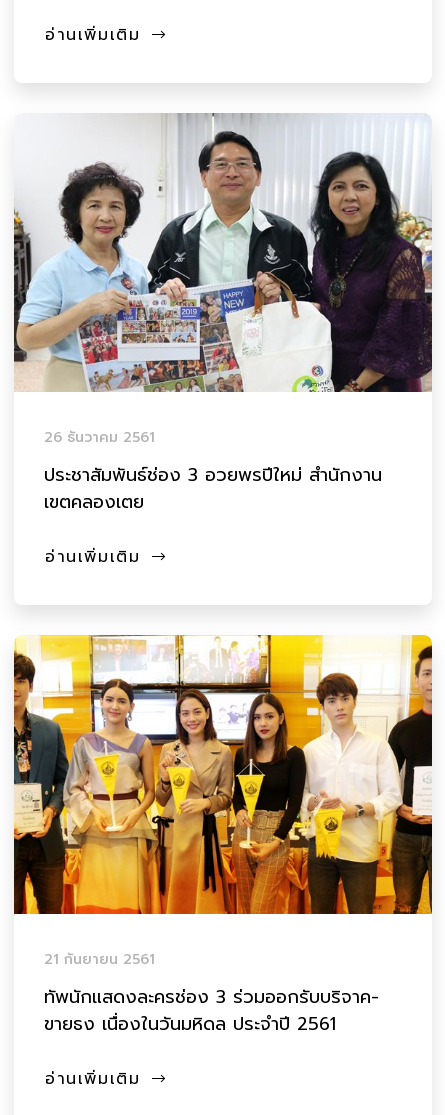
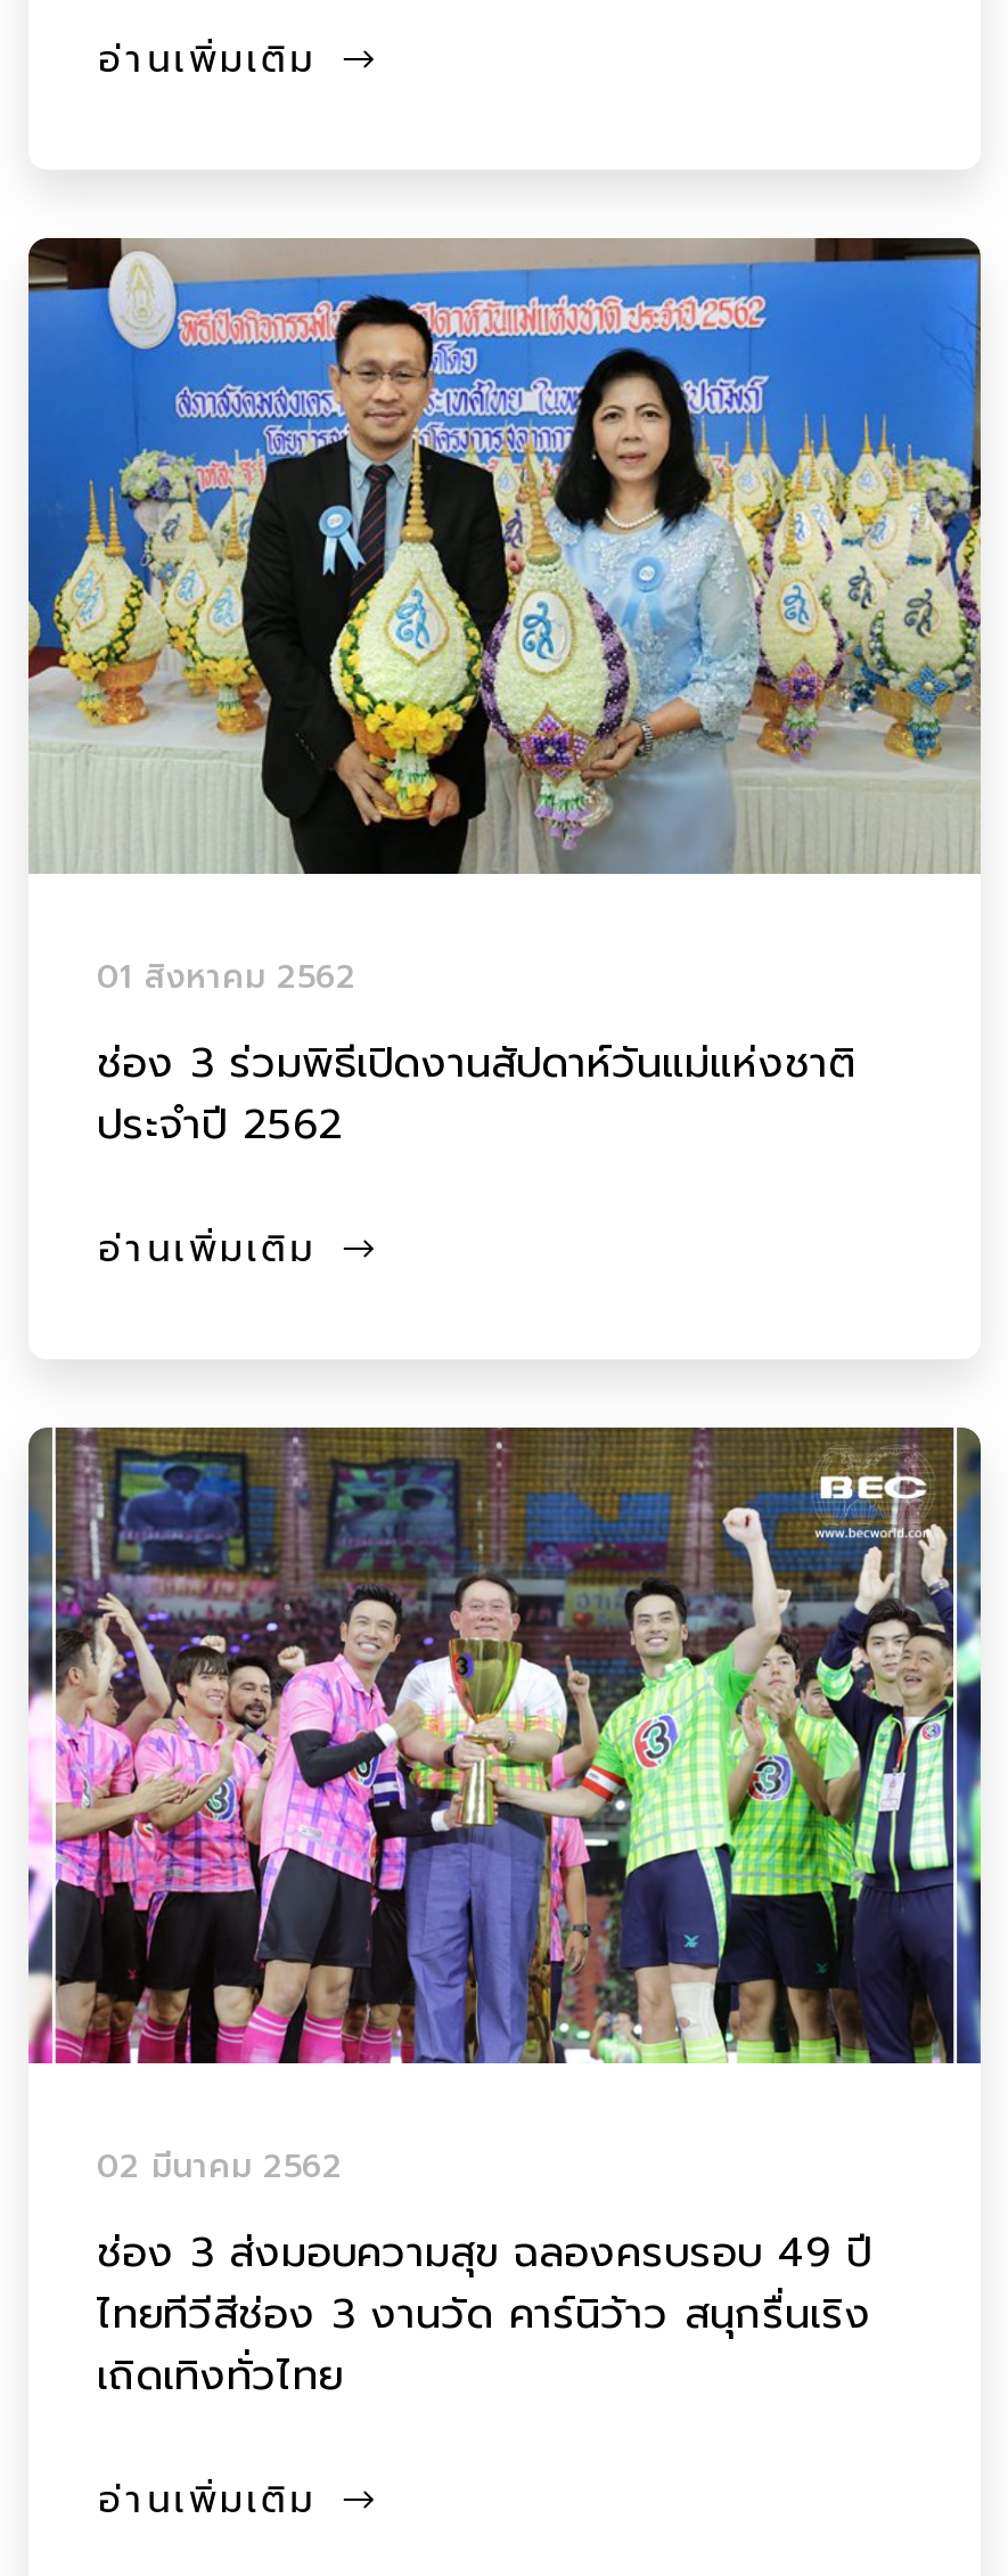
[13,113,433,448] [image] | 26 ธันวาคม 2561 -> [26,236,983,1001] [image] | 01 สิงหาคม 2562
[44,461,382,516] ประชาสัมพันธ์ช่อง 3 อวยพรปีใหม่ สำนักงาน | เขตคลองเตย -> [97,1031,855,1156] ช่อง 3 ร่วมพิธีเปิดงานสัปดาห์วันแม่แห่งชาติ | ประจำปี 2562
[13,634,433,970] [image] | 21 กันยายน 2561 -> [26,1425,983,2190] [image] | 02 มีนาคม 2562
[44,983,379,1038] ทัพนักแสดงละครช่อง 3 ร่วมออกรับบริจาค- | ขายธง เนื่องในวันมหิดล ประจำปี 2561 -> [97,2220,871,2407] ช่อง 3 ส่งมอบความสุข ฉลองครบรอบ 49 ปี | ไทยทีวีสีช่อง 3 งานวัด คาร์นิว้าว สนุกรื่นเริง | เถิดเทิงทั่วไทย

